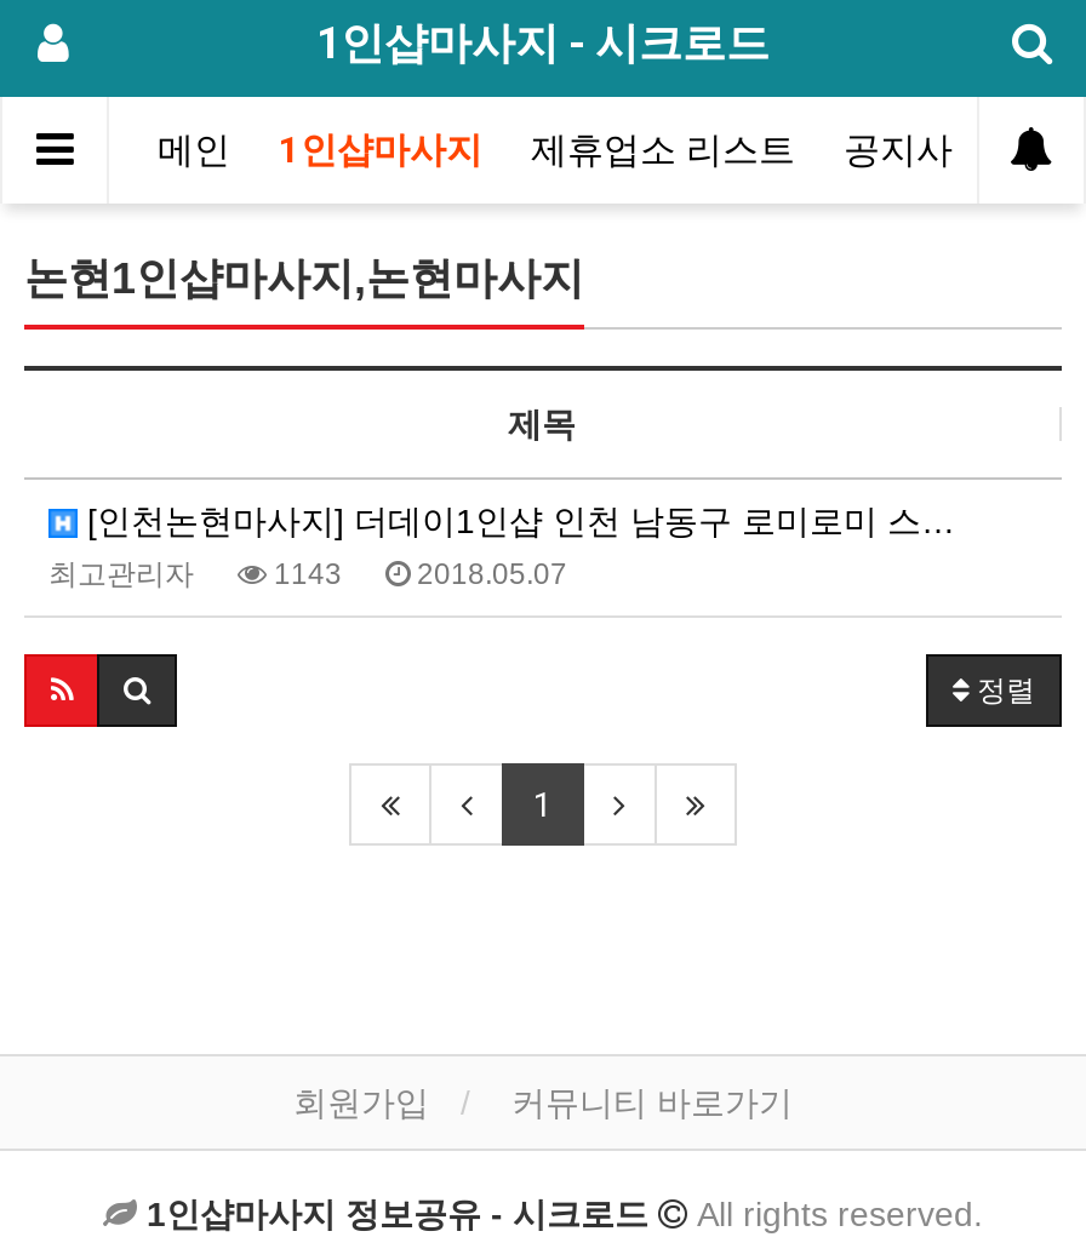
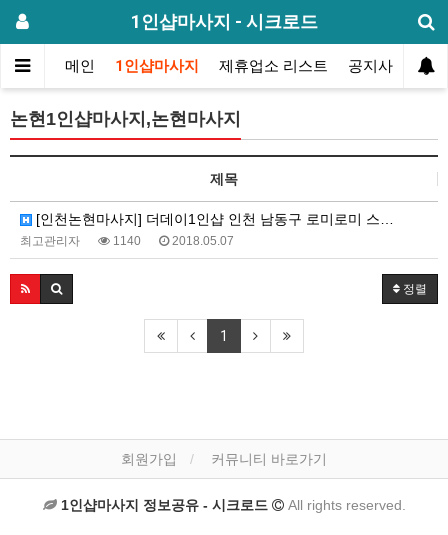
[267,557,567,591] 1143 2018.05.07 -> [110,234,234,248] 1140 2018.05.07

